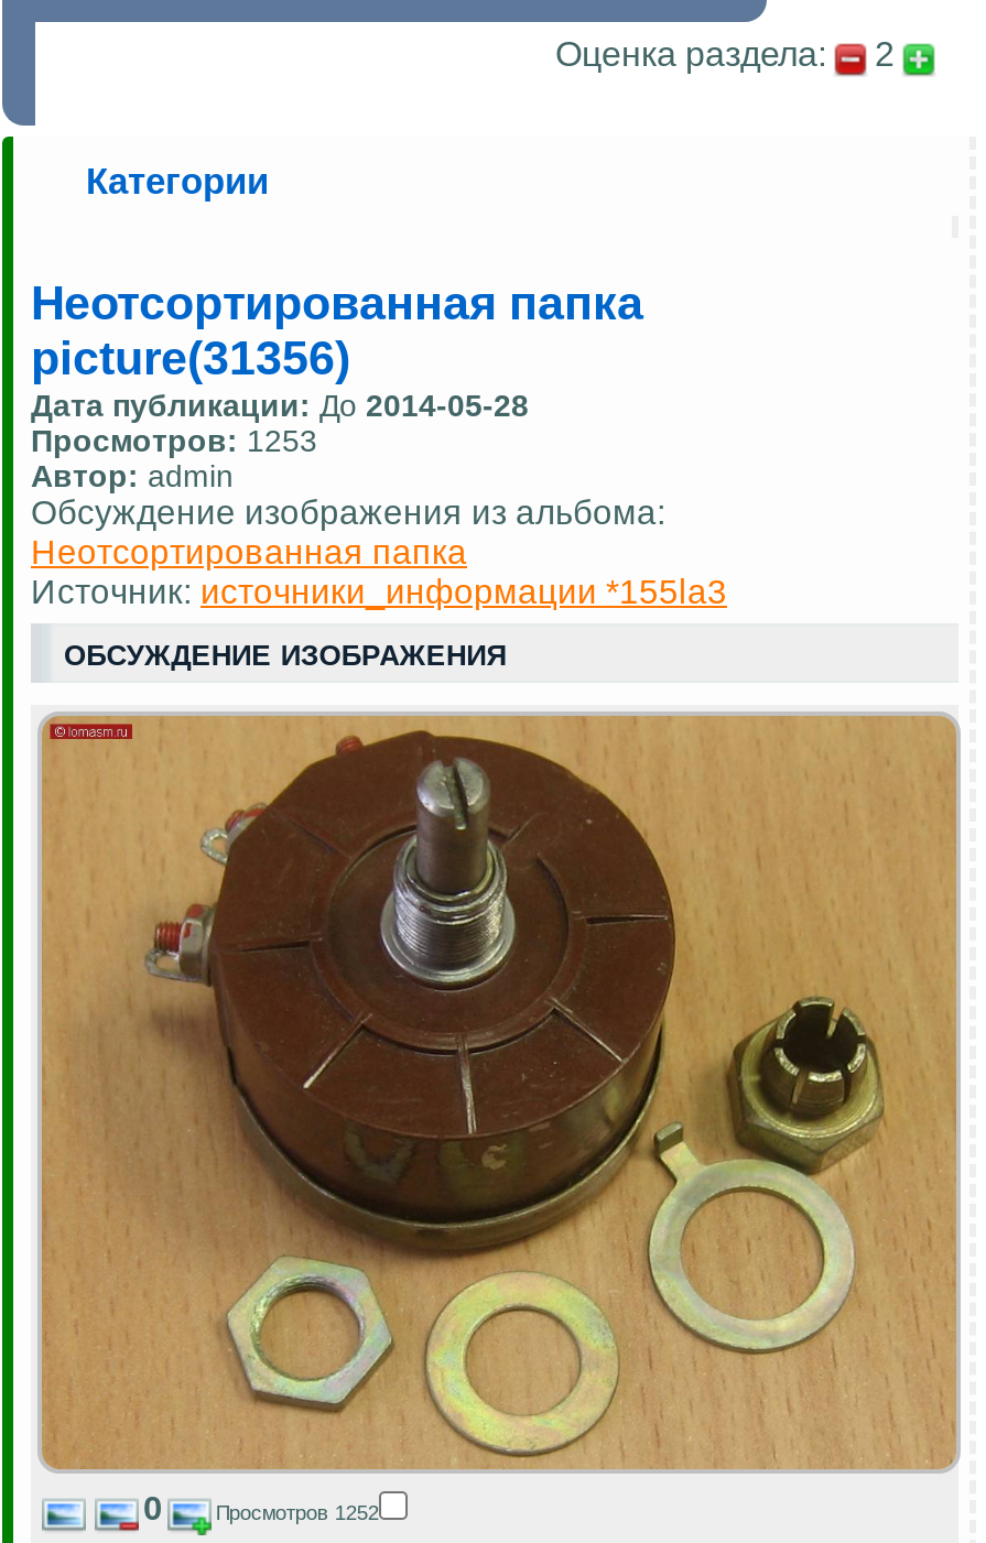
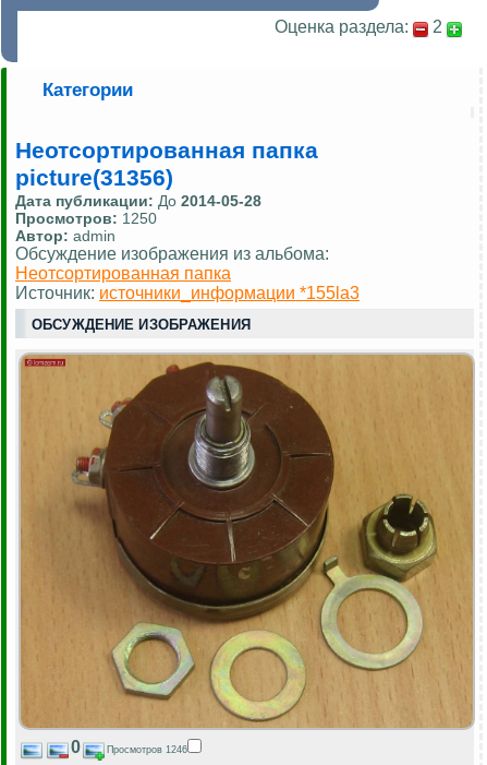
[31,424,317,459] Просмотров: 1253 -> [15,210,157,227] Просмотров: 1250
[216,1500,379,1524] Просмотров 1252 -> [107,743,187,755] Просмотров 1246

